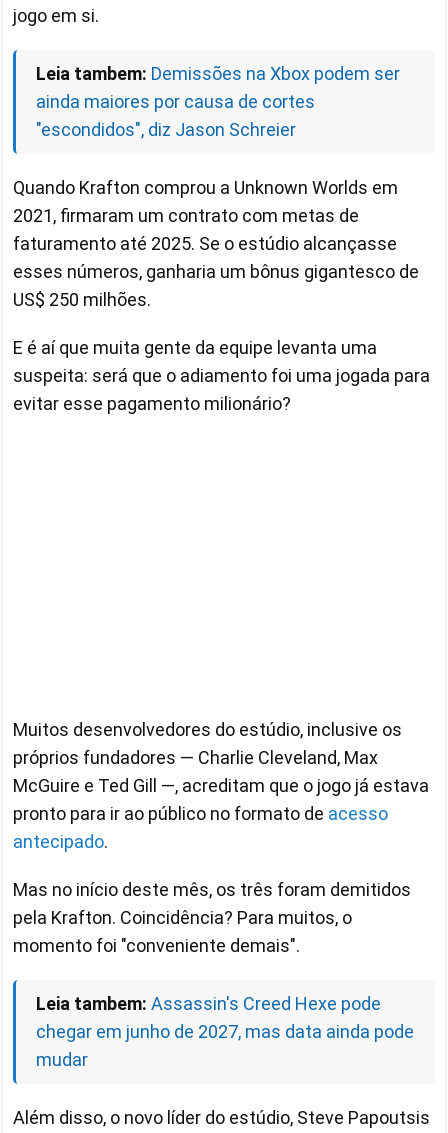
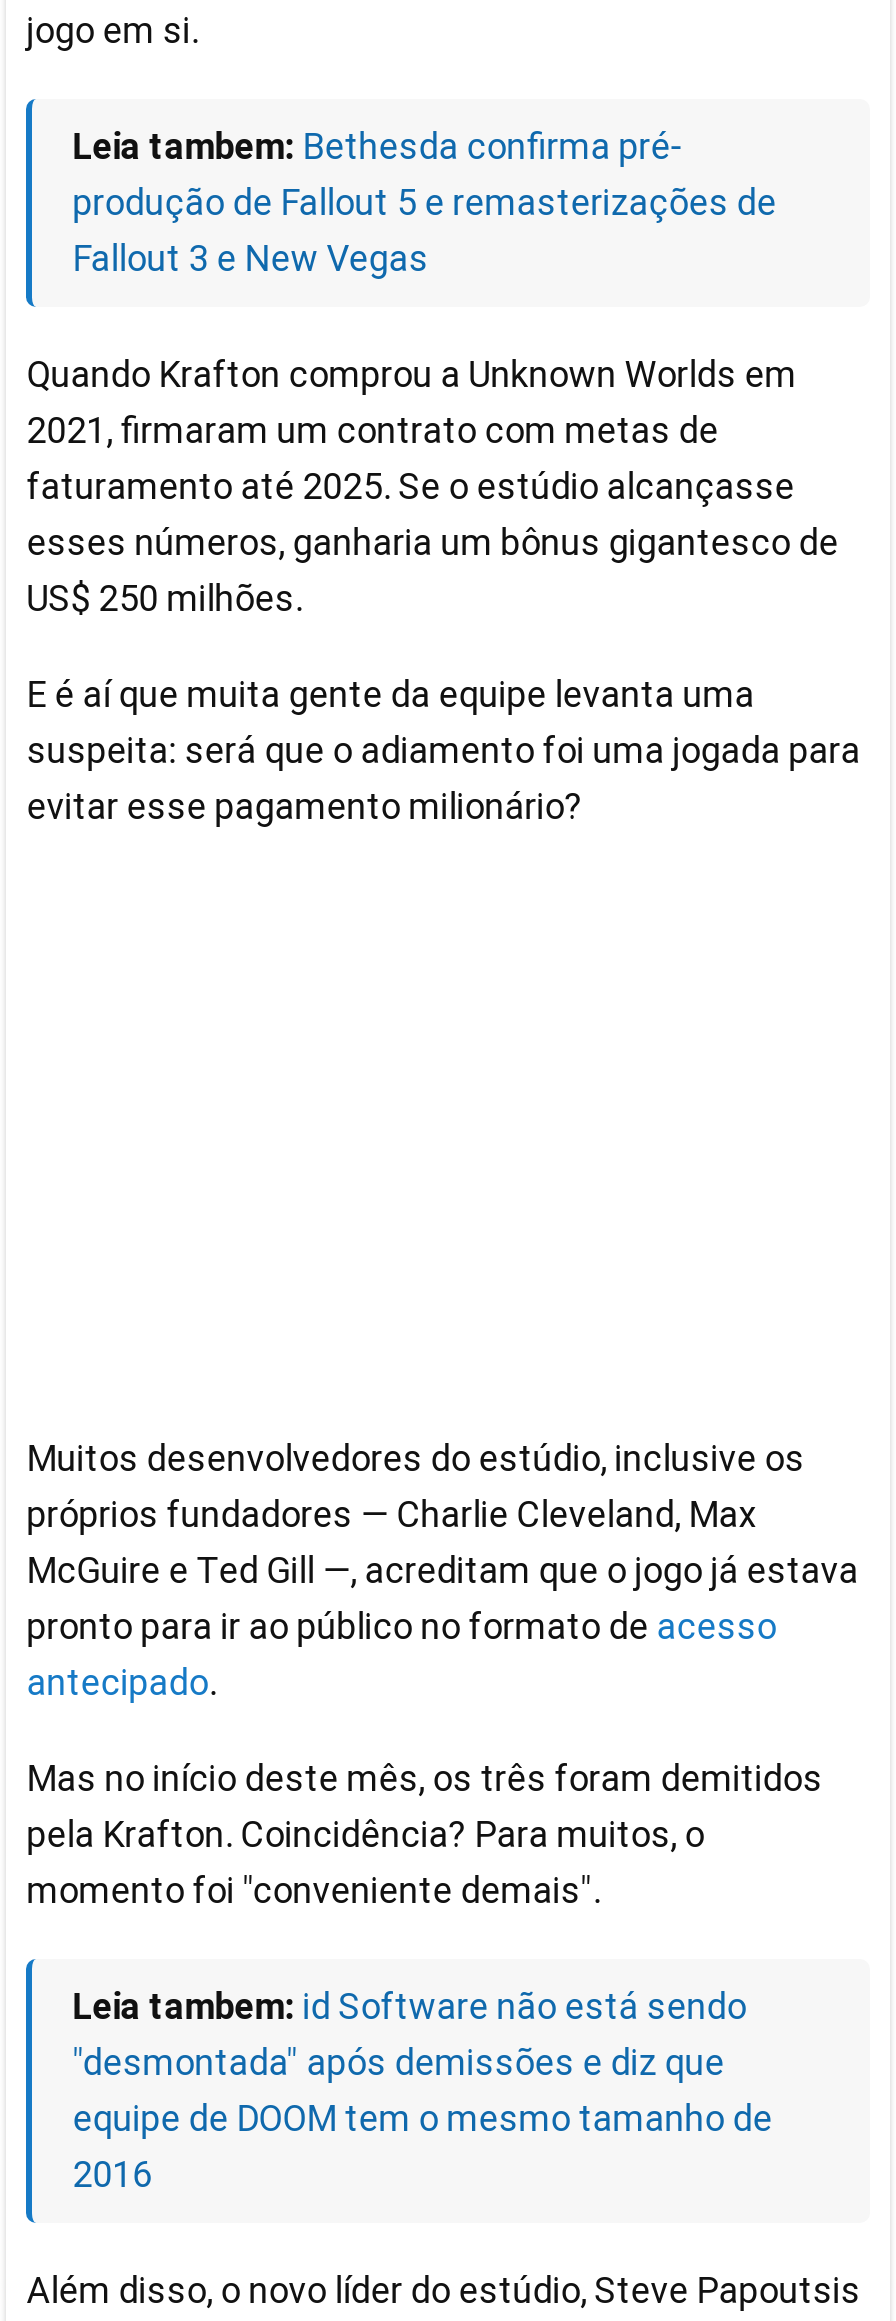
[36,63,400,140] Leia tambem: Demissões na Xbox podem ser | ainda maiores por causa de cortes | "escondidos", diz Jason Schreier -> [72,125,776,279] Leia tambem: Bethesda confirma pré- | produção de Fallout 5 e remasterizações de | Fallout 3 e New Vegas
[36,993,414,1070] Leia tambem: Assassin's Creed Hexe pode | chegar em junho de 2027, mas data ainda pode | mudar -> [72,1985,772,2195] Leia tambem: id Software não está sendo | "desmontada" após demissões e diz que | equipe de DOOM tem o mesmo tamanho de | 2016

